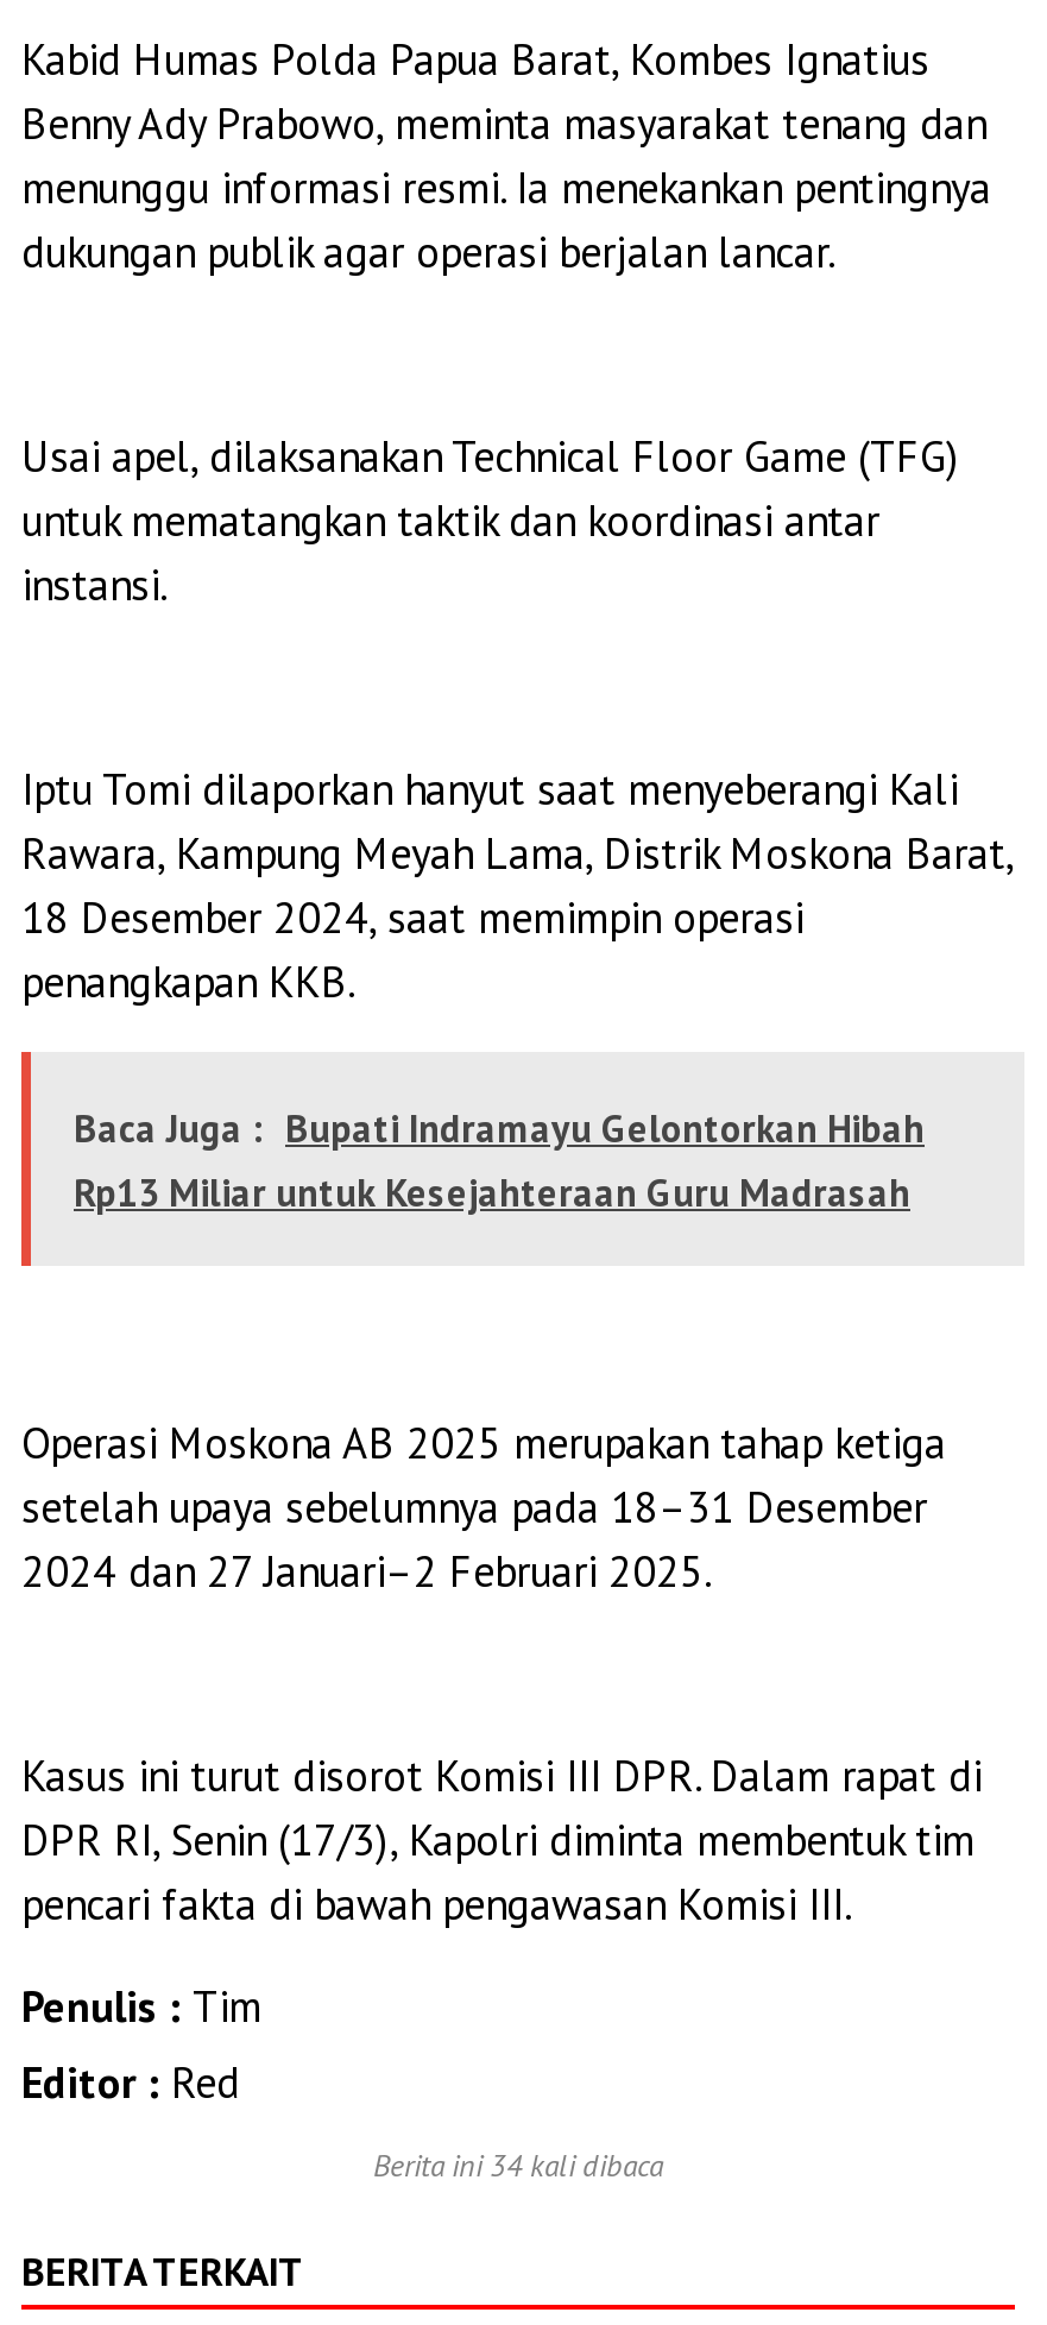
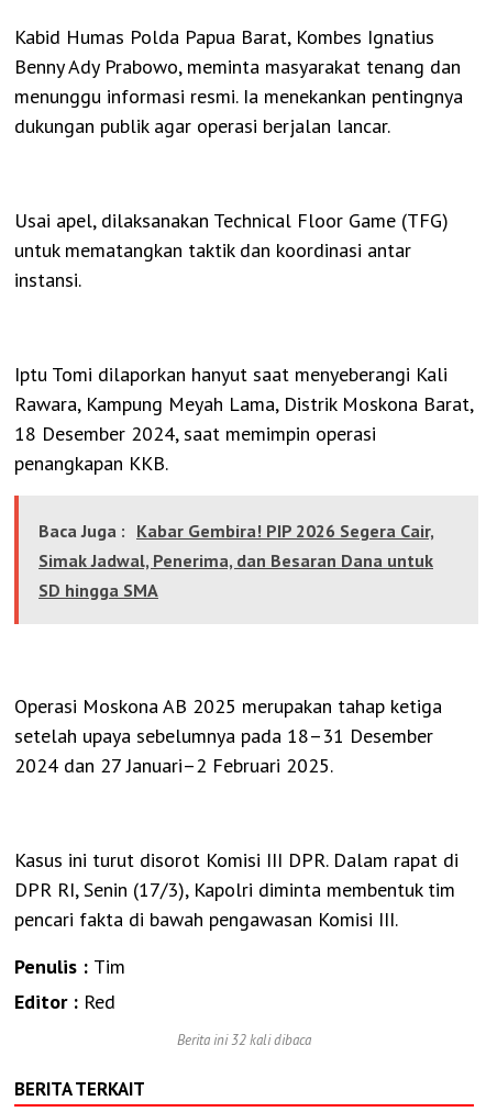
[74,1104,925,1216] Baca Juga : Bupati Indramayu Gelontorkan Hibah | Rp13 Miliar untuk Kesejahteraan Guru Madrasah -> [38,520,434,601] Baca Juga : Kabar Gembira! PIP 2026 Segera Cair, | Simak Jadwal, Penerima, dan Besaran Dana untuk | SD hingga SMA
[373,2145,663,2185] Berita ini 34 kali dibaca -> [177,1030,311,1049] Berita ini 32 kali dibaca

